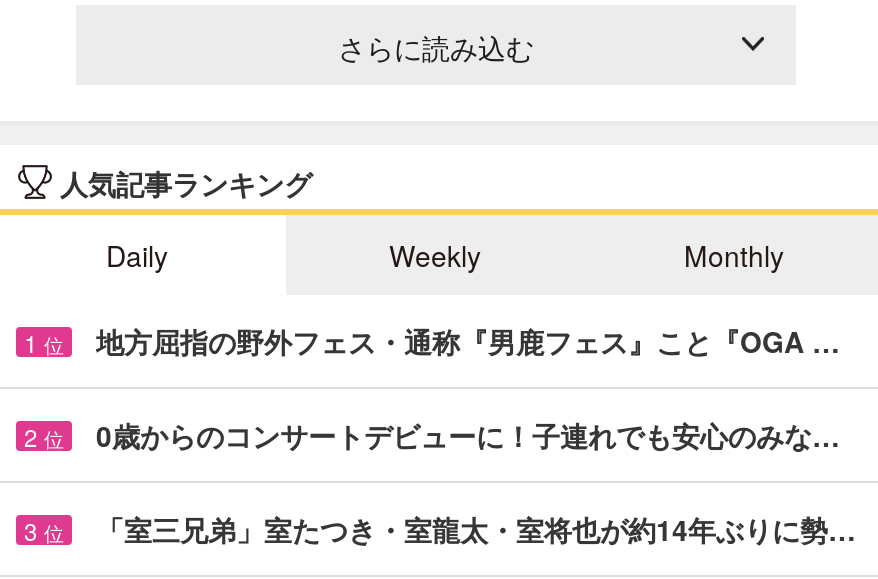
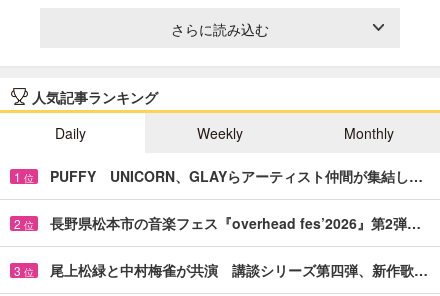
[96,321,840,361] 地方屈指の野外フェス・通称『男鹿フェス』こと『OGA … -> [50,166,423,186] PUFFY UNICORN、GLAYらアーティスト仲間が集結し…
[96,415,840,455] 0歳からのコンサートデビューに！子連れでも安心のみな… -> [50,213,421,233] 長野県松本市の音楽フェス『overhead fes’2026』第2弾…
[96,509,856,549] 「室三兄弟」室たつき・室龍太・室将也が約14年ぶりに勢… -> [50,260,428,280] 尾上松緑と中村梅雀が共演 講談シリーズ第四弾、新作歌…

